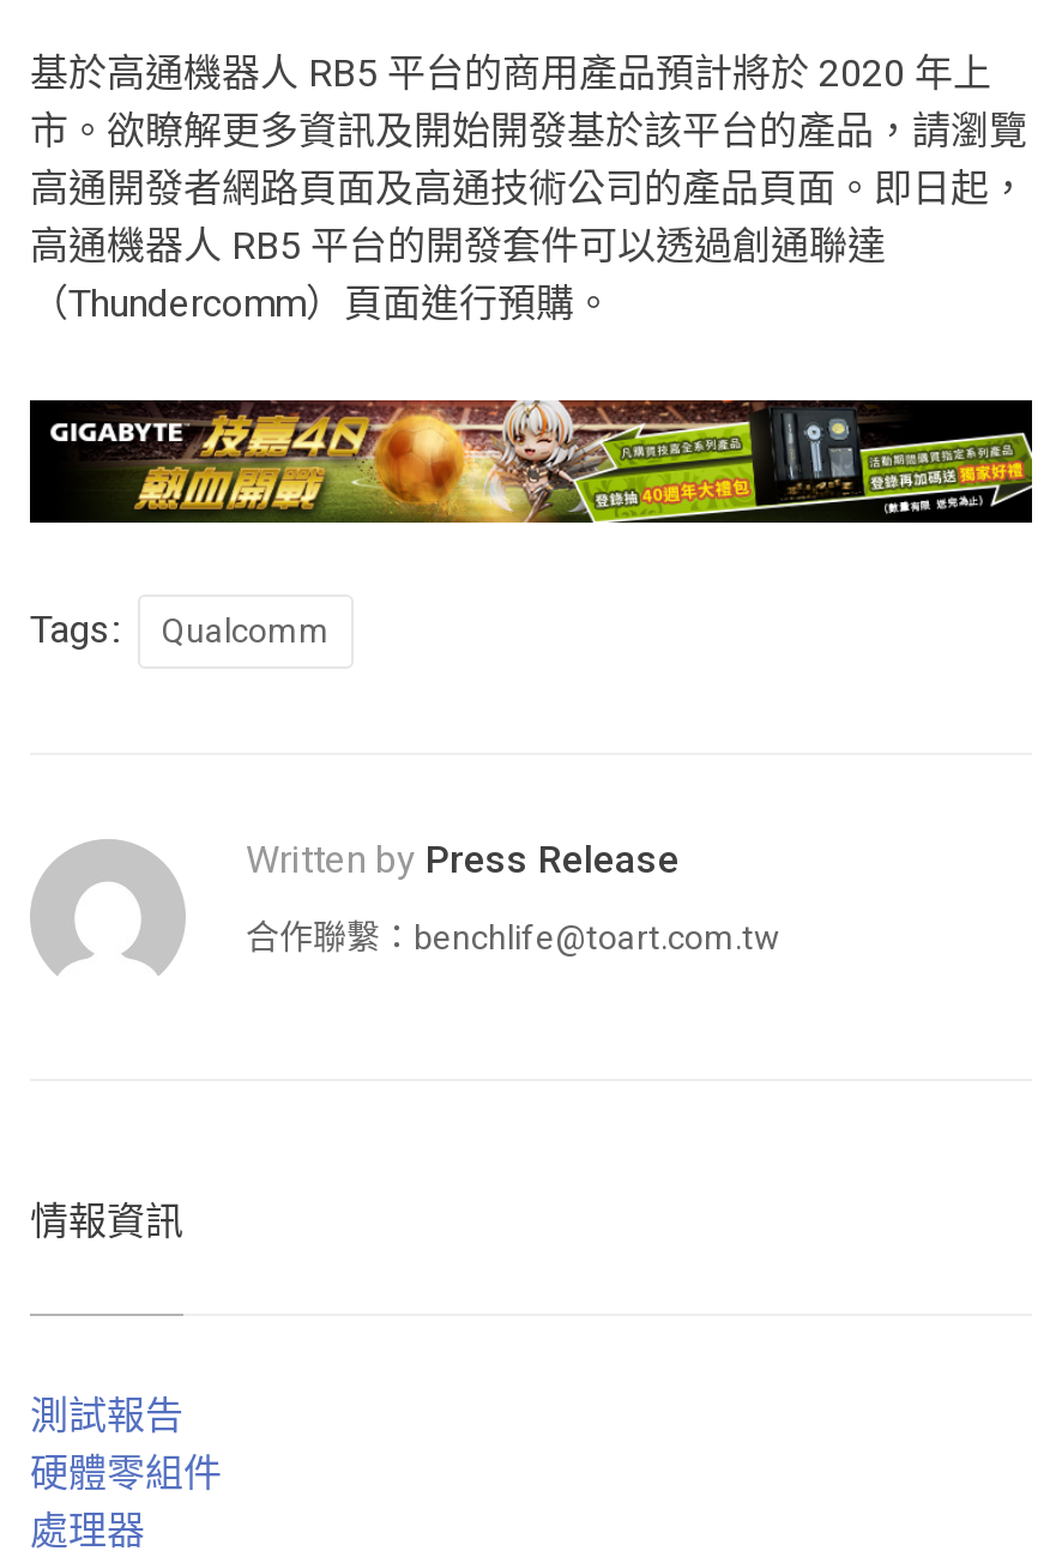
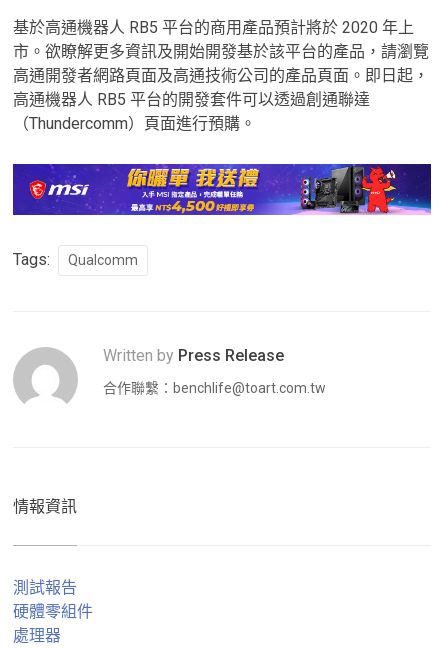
[28,398,1034,525] [image] -> [12,163,432,216] [image]

